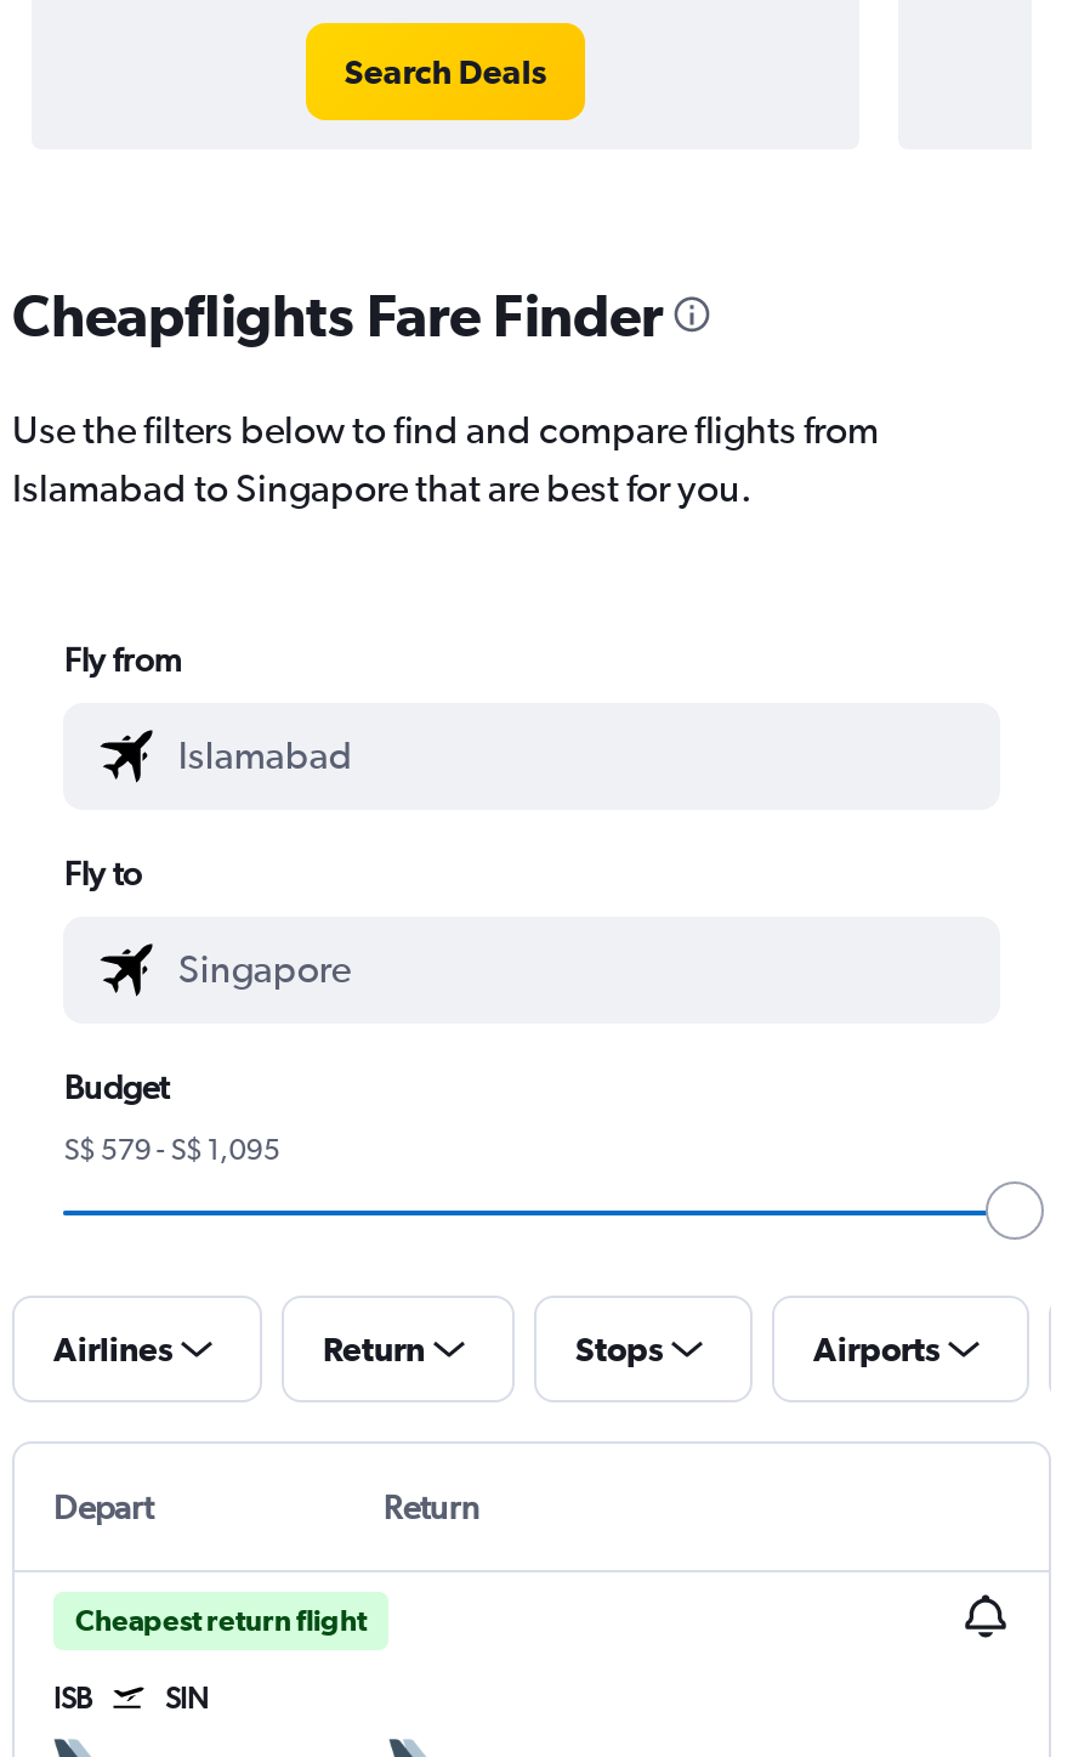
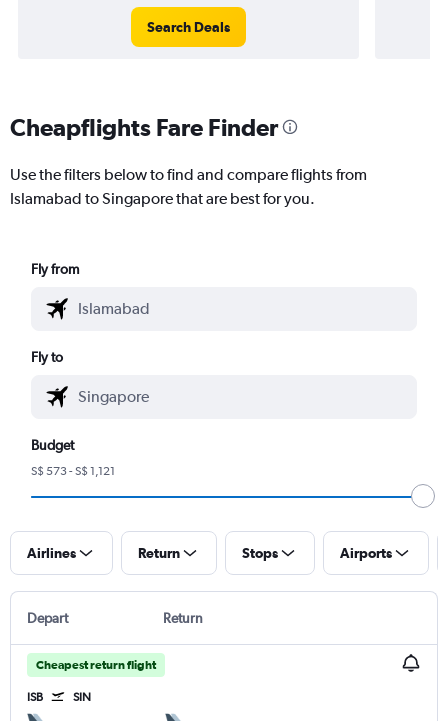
[64,1132,280,1166] S$ 579 - S$ 1,095 -> [31,464,115,478] S$ 573 - S$ 1,121

